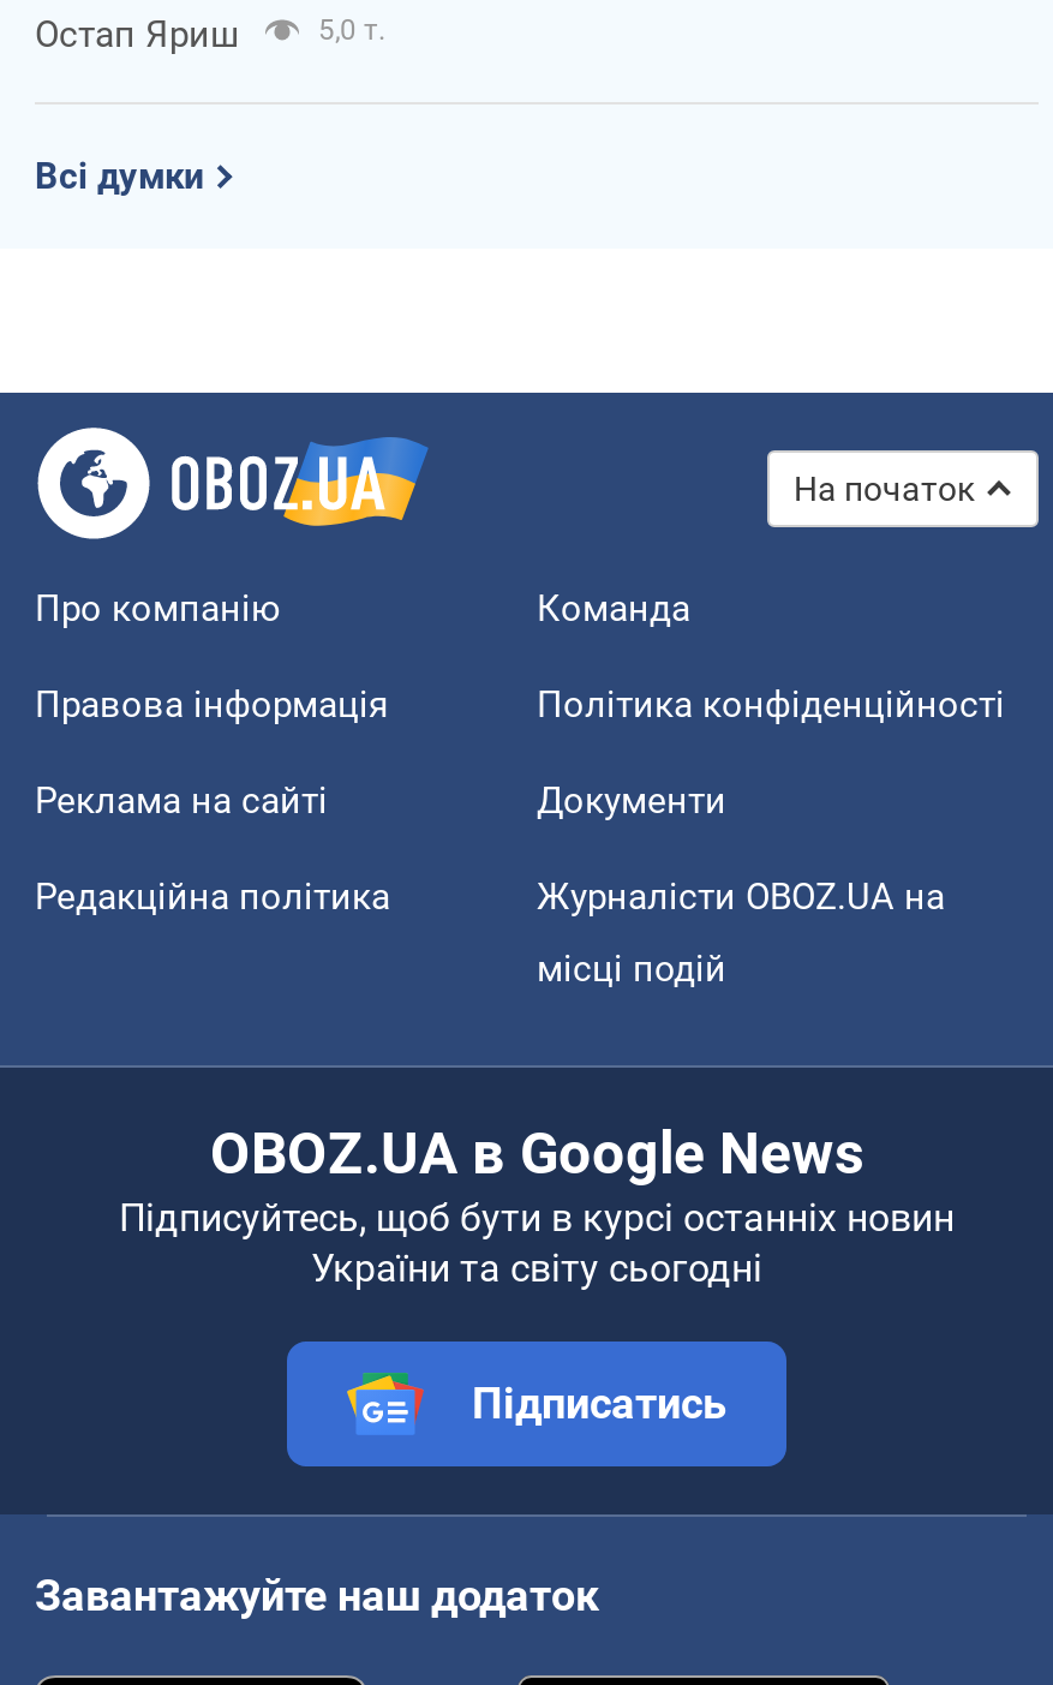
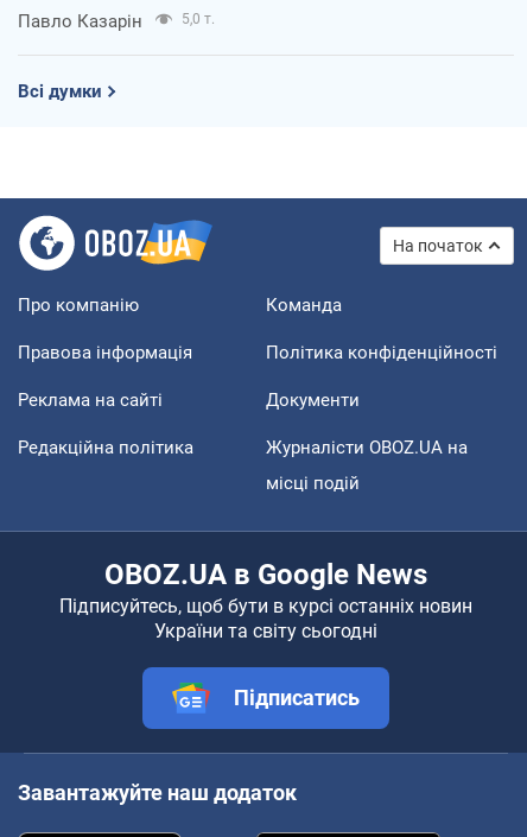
[35,12,239,56] Остап Яриш -> [18,10,142,32] Павло Казарін

